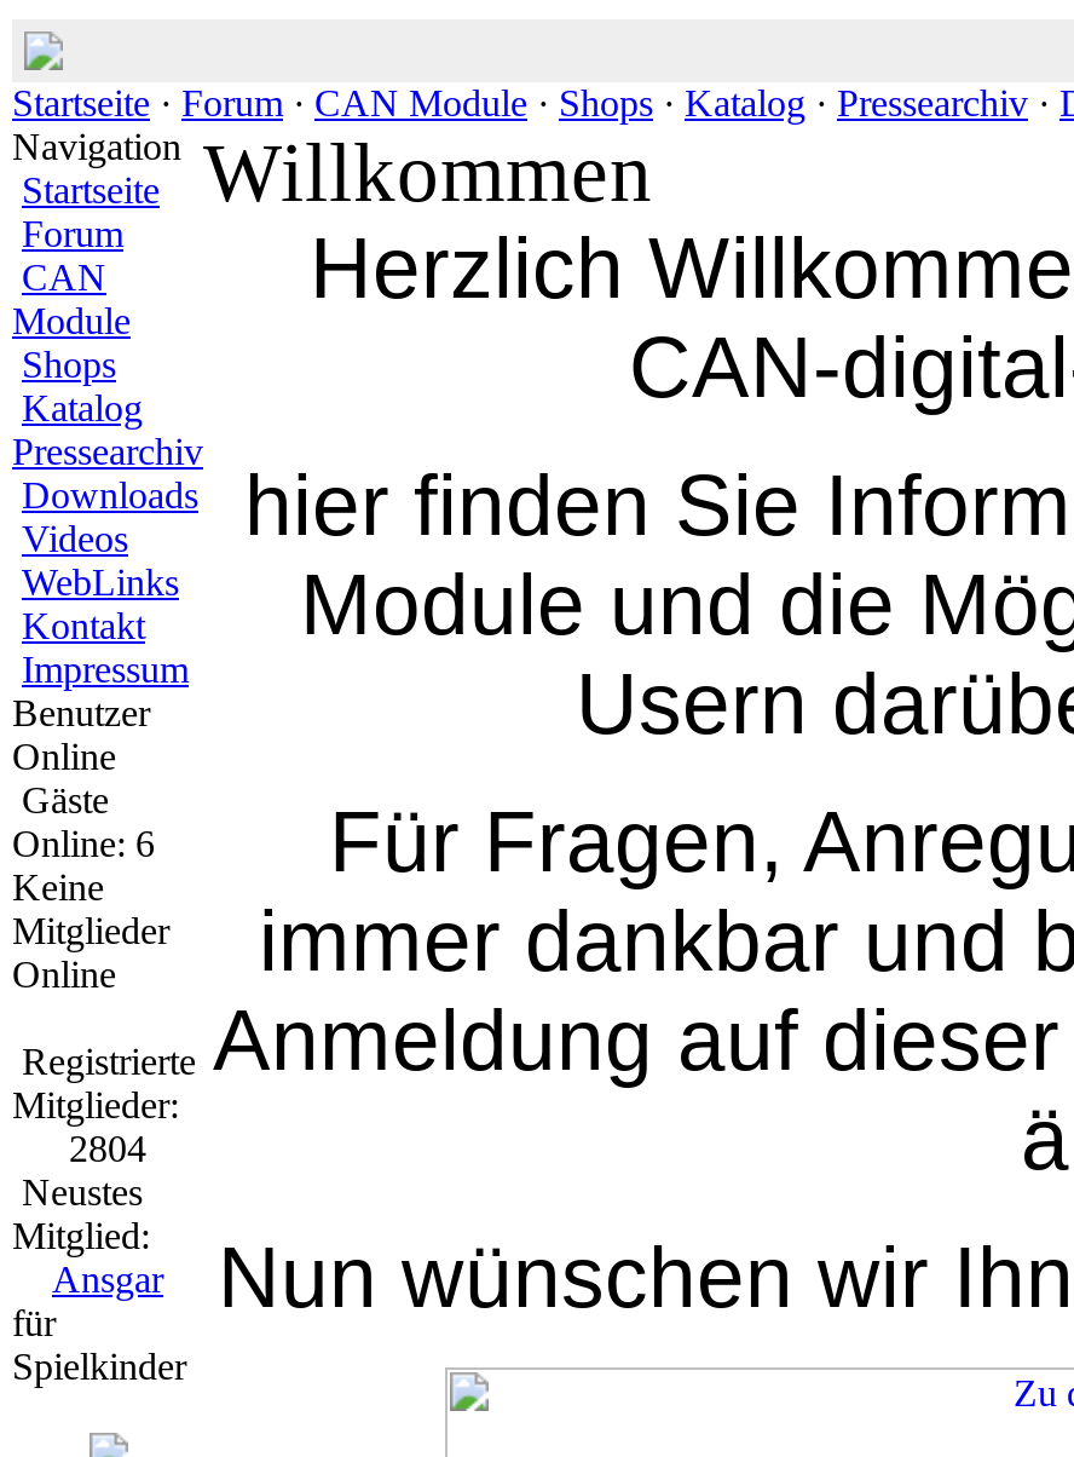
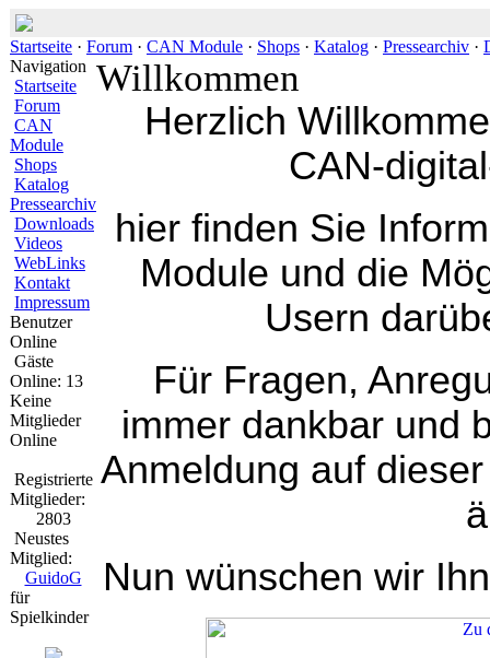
[12,823,155,864] Online: 6 -> [10,372,83,390] Online: 13
[69,1128,146,1169] 2804 -> [36,509,71,528] 2803
[52,1259,163,1300] Ansgar -> [25,568,81,587] GuidoG

